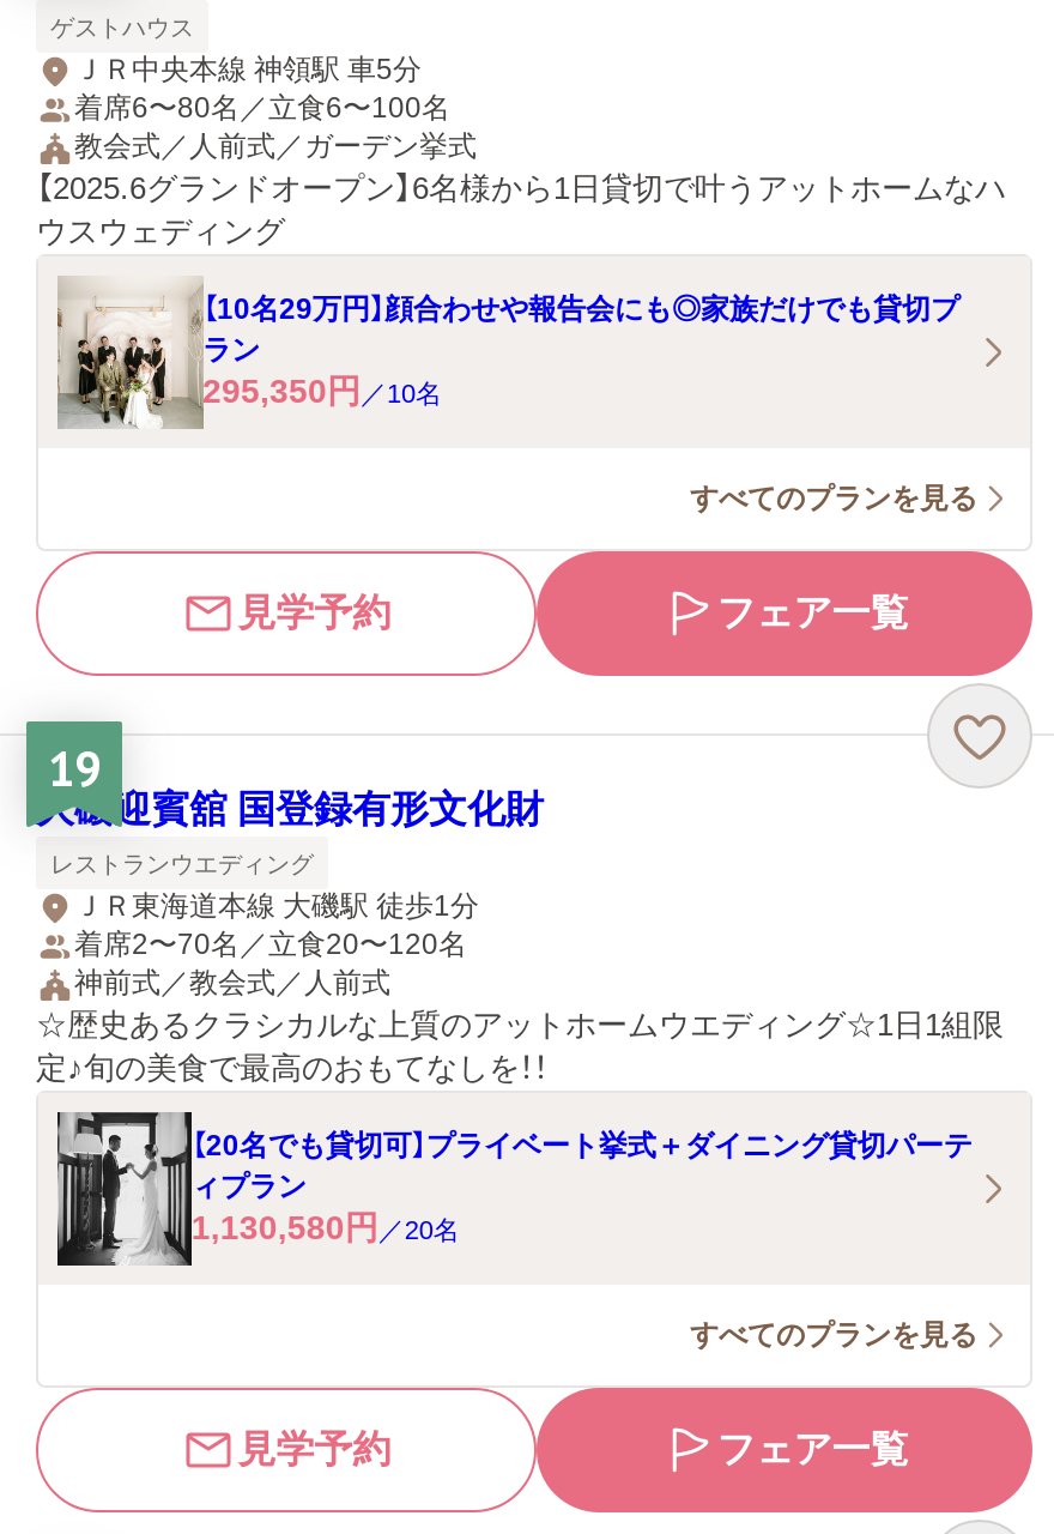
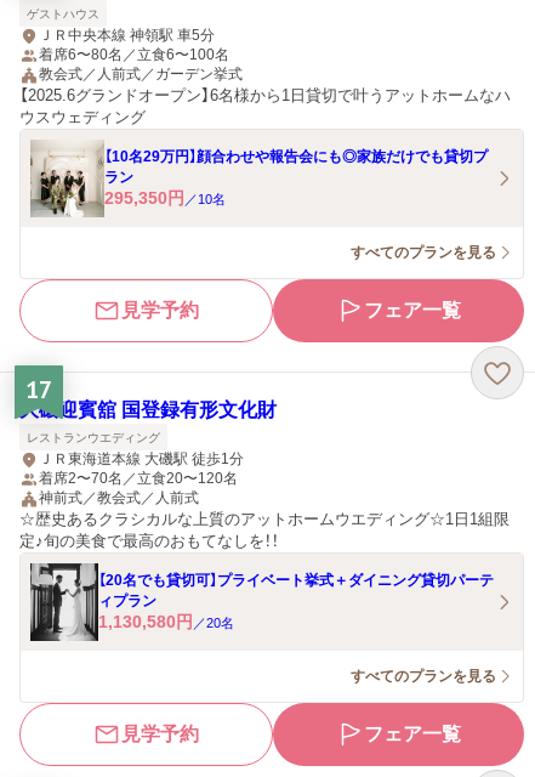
[48,738,101,801] 19 -> [25,374,52,405] 17

